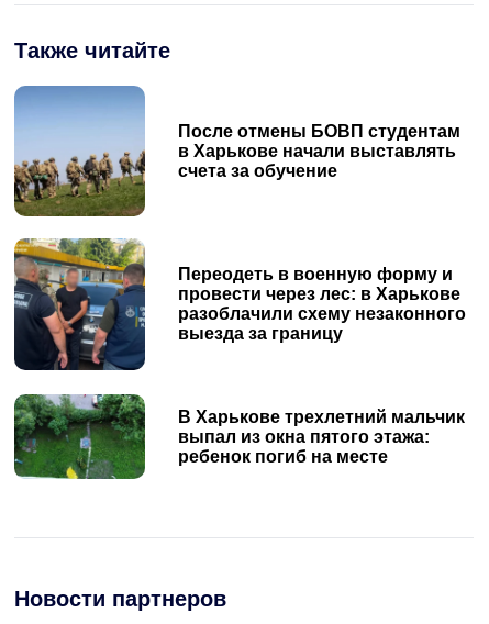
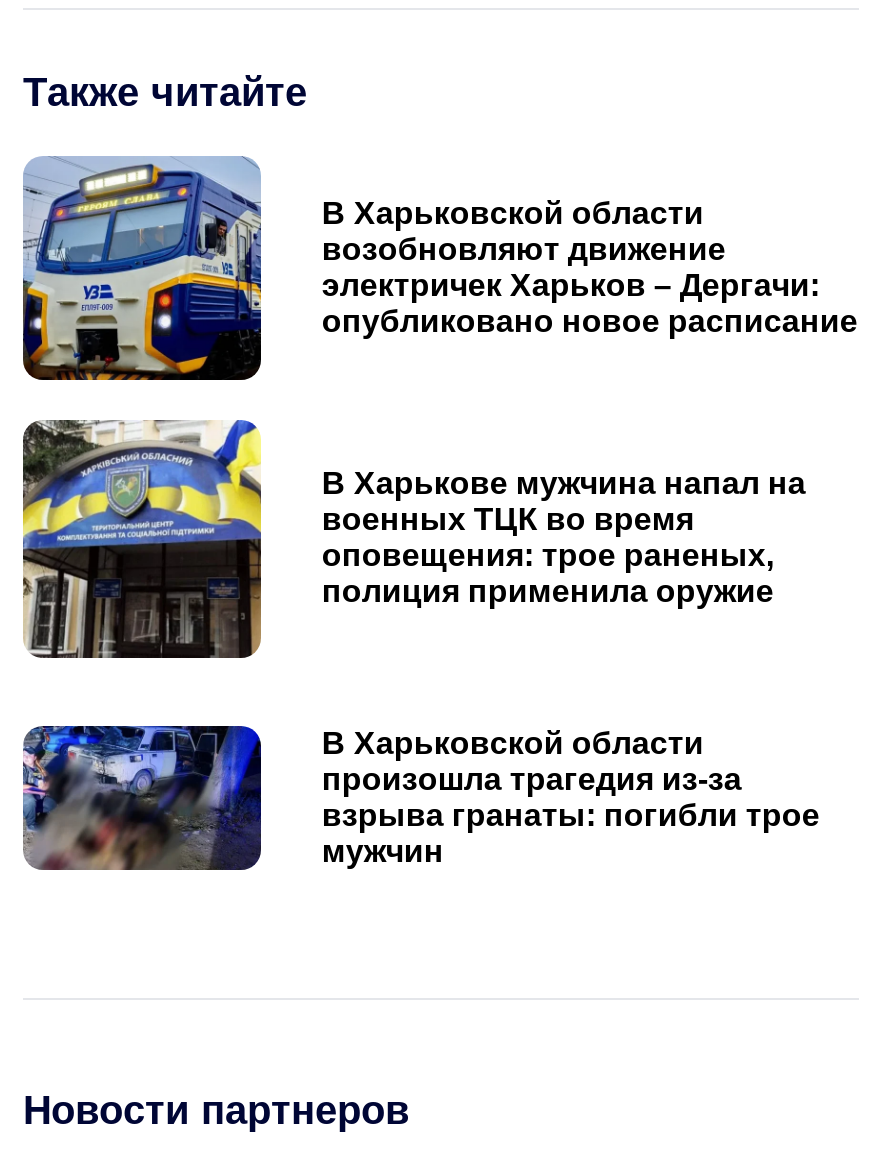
[13,87,461,218] [image] | После отмены БОВП студентам | в Харькове начали выставлять | счета за обучение -> [21,157,858,395] [image] | В Харьковской области | возобновляют движение | электричек Харьков – Дергачи: | опубликовано новое расписание
[13,230,466,371] [image] | Переодеть в военную форму и | провести через лес: в Харькове | разоблачили схему незаконного | выезда за границу -> [21,419,806,675] [image] | В Харькове мужчина напал на | военных ТЦК во время | оповещения: трое раненых, | полиция применила оружие
[13,393,465,480] [image] | В Харькове трехлетний мальчик | выпал из окна пятого этажа: | ребенок погиб на месте -> [21,723,820,871] [image] | В Харьковской области | произошла трагедия из-за | взрыва гранаты: погибли трое | мужчин

